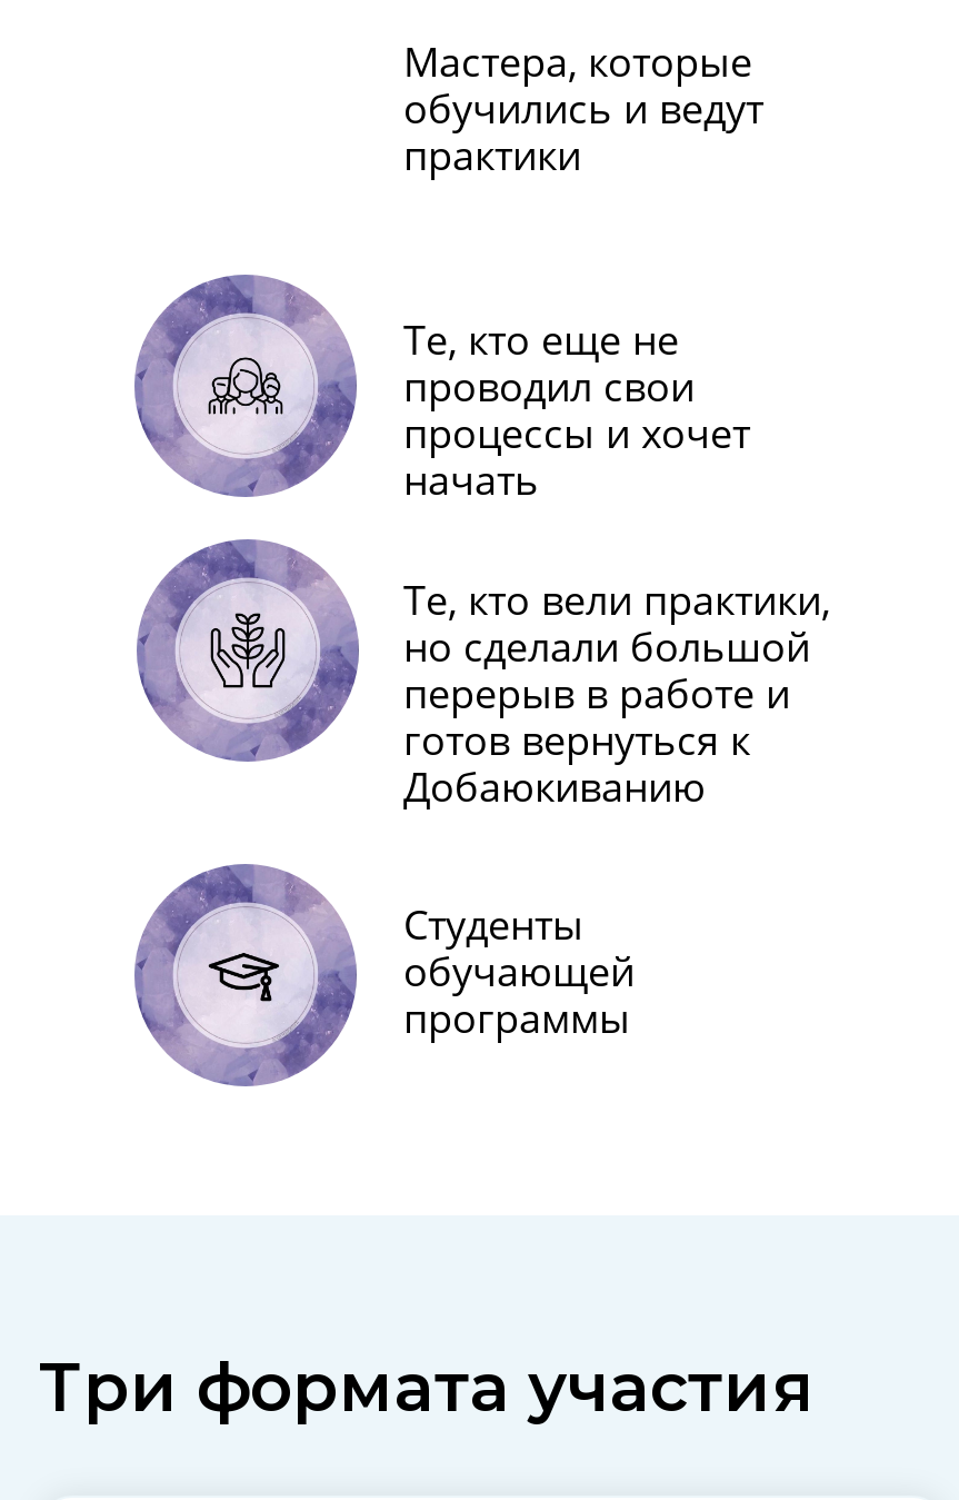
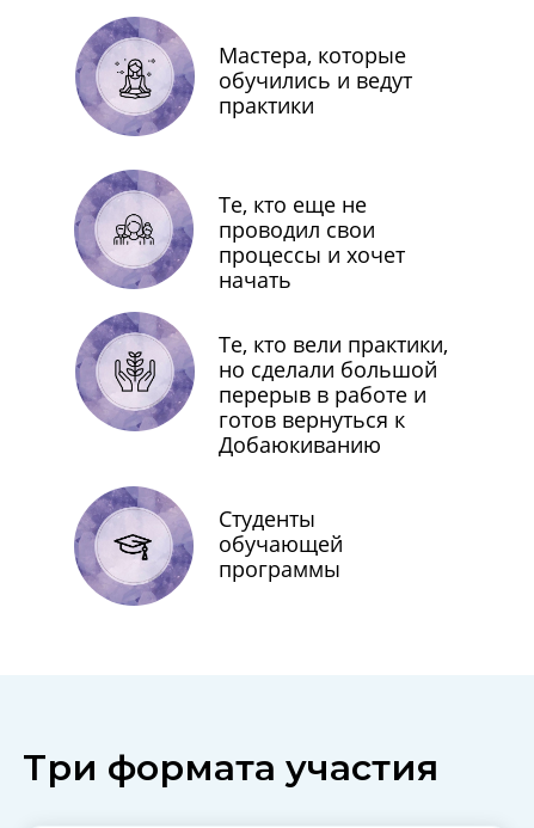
none -> [74,16,196,137] [image]

